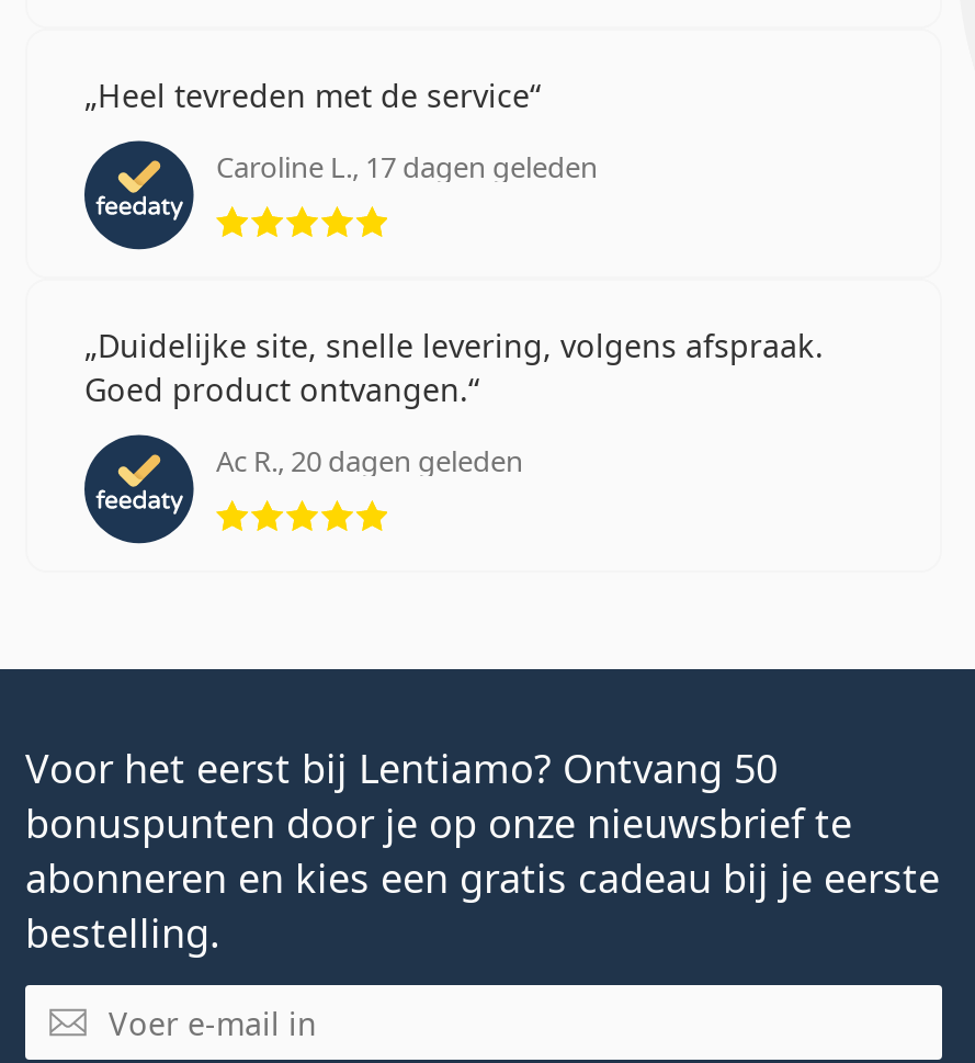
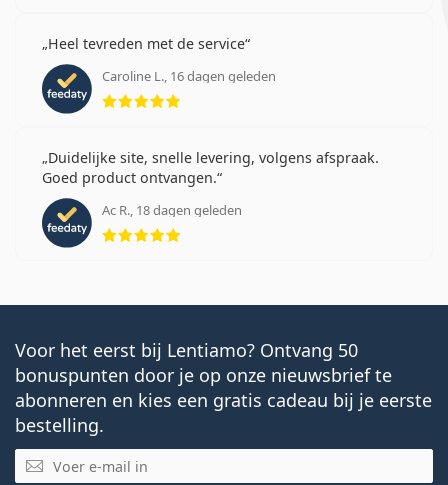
[216,147,598,186] Caroline L., 17 dagen geleden -> [102,67,276,85] Caroline L., 16 dagen geleden
[216,441,523,480] Ac R., 20 dagen geleden -> [102,201,242,219] Ac R., 18 dagen geleden

